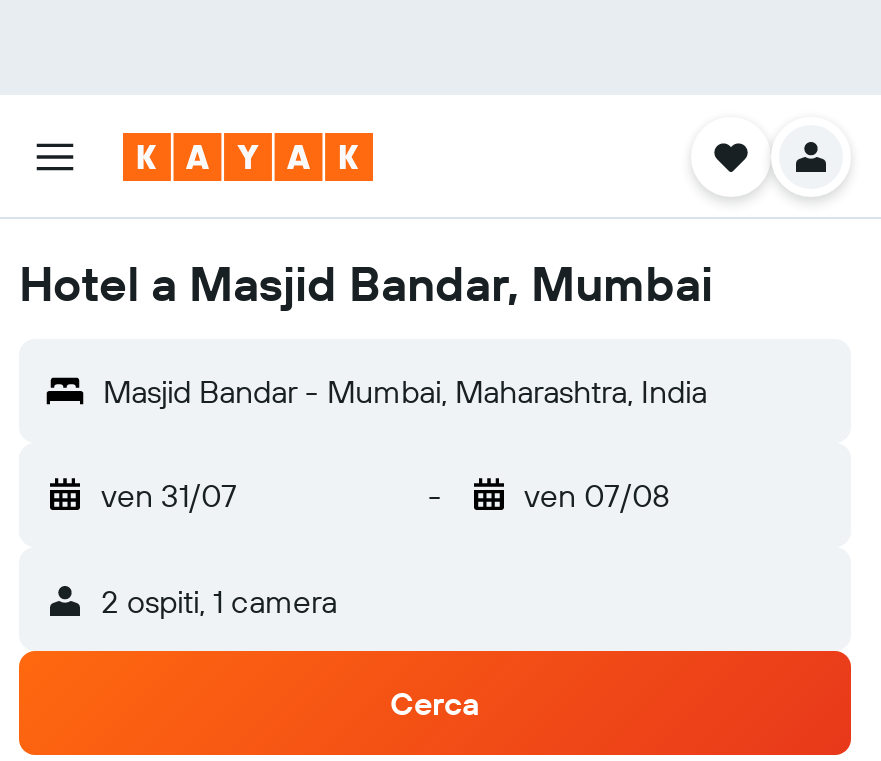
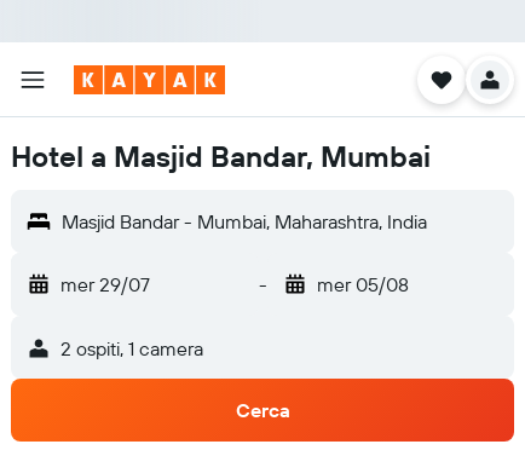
[101,475,237,515] ven 31/07 -> [60,272,150,296] mer 29/07
[524,475,670,515] ven 07/08 -> [316,272,408,296] mer 05/08

